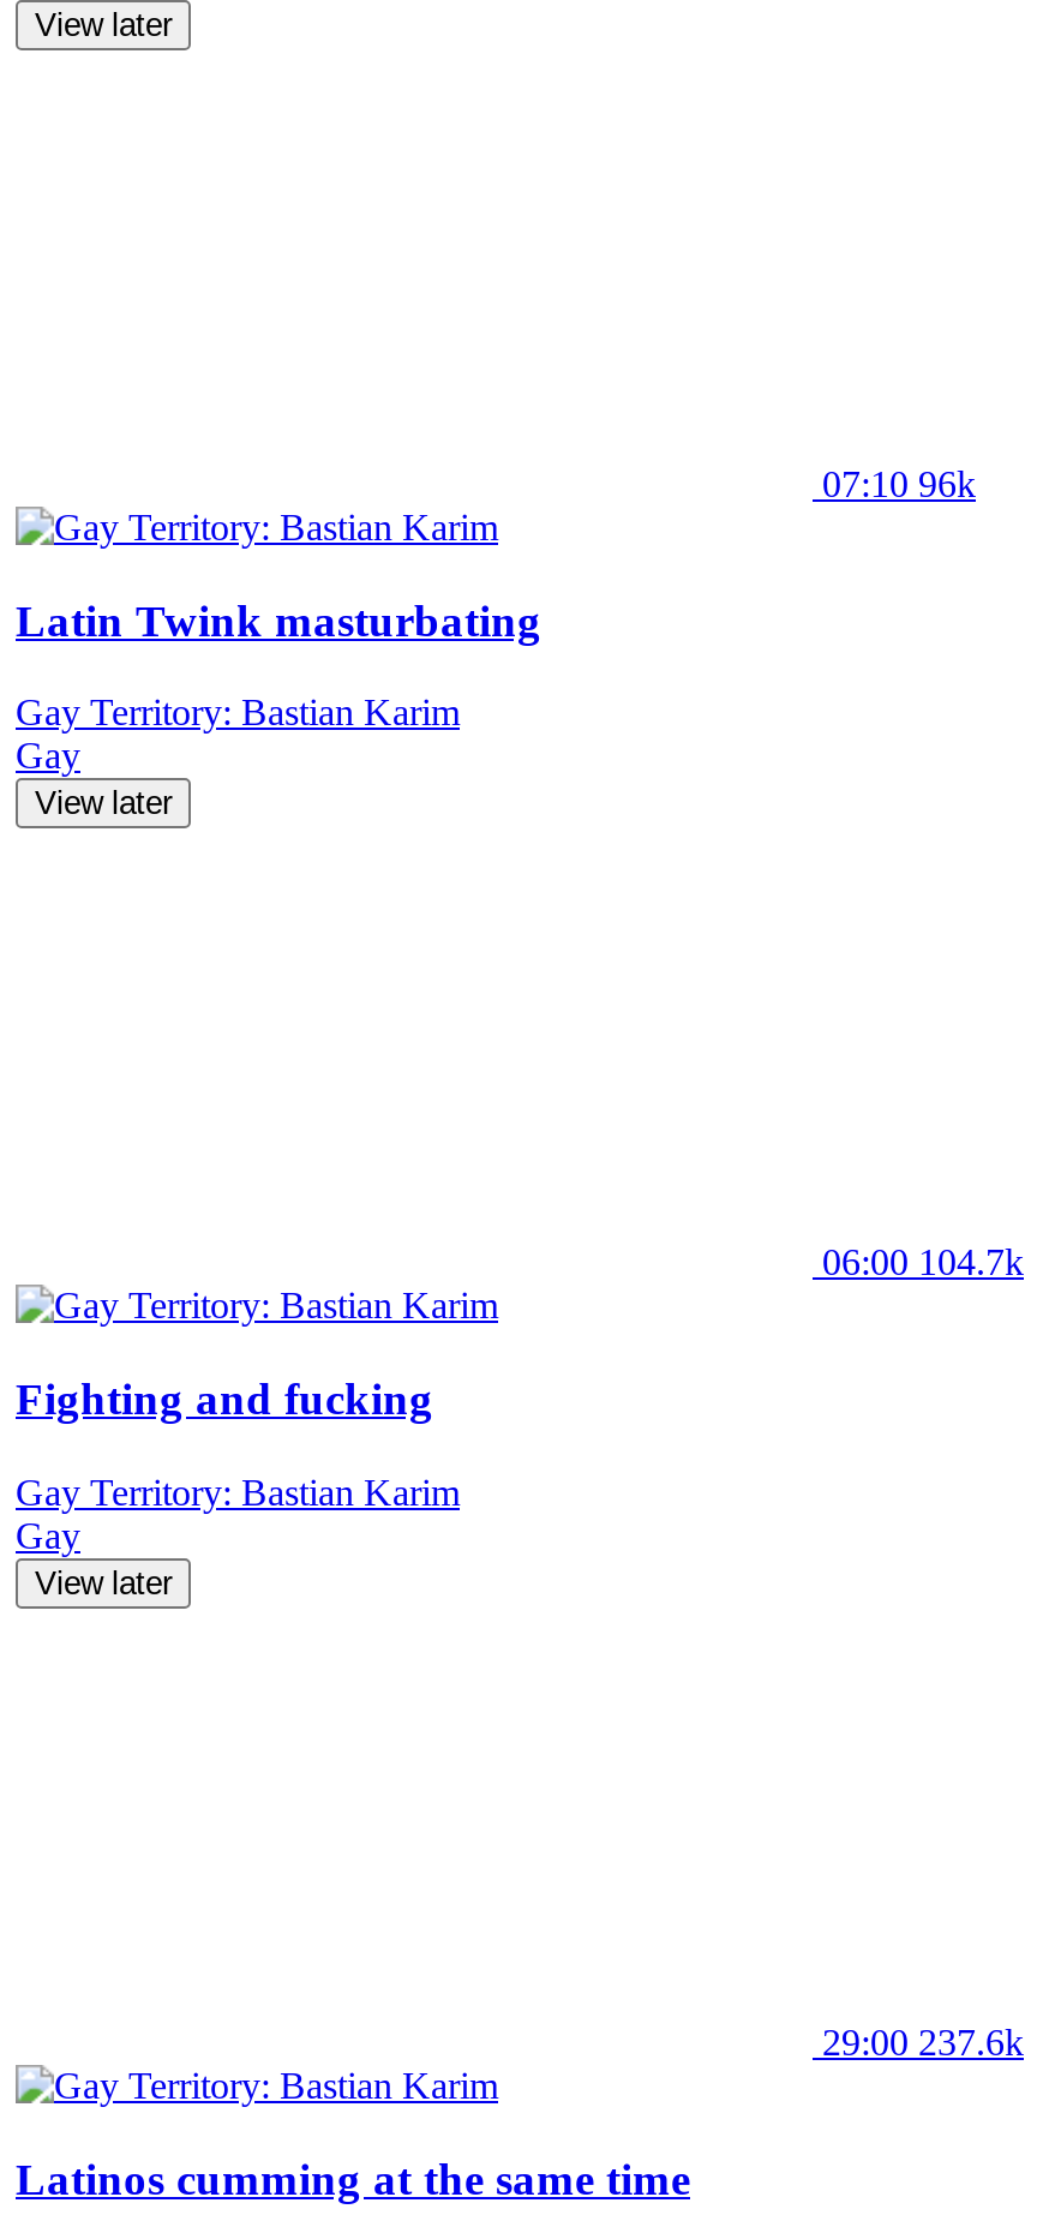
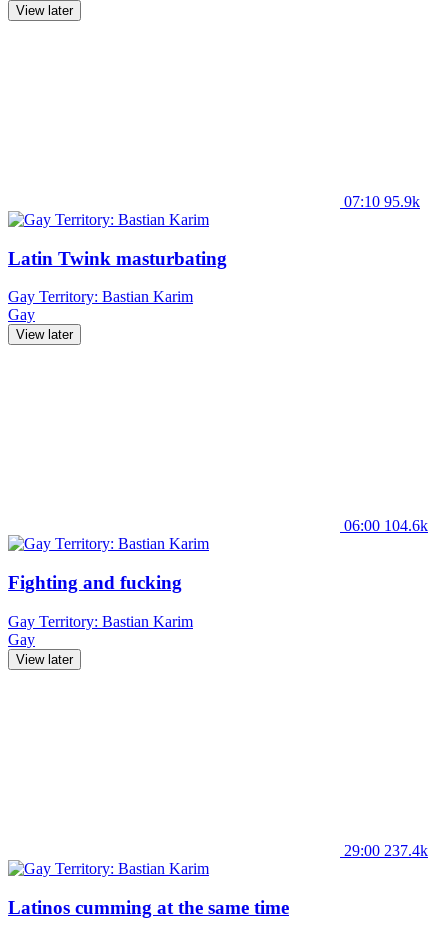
[822,463,976,504] 07:10 96k -> [344,193,420,210] 07:10 95.9k
[822,1242,1024,1283] 06:00 104.7k -> [344,517,428,534] 06:00 104.6k
[822,2021,1024,2062] 29:00 237.6k -> [344,842,428,859] 29:00 237.4k

